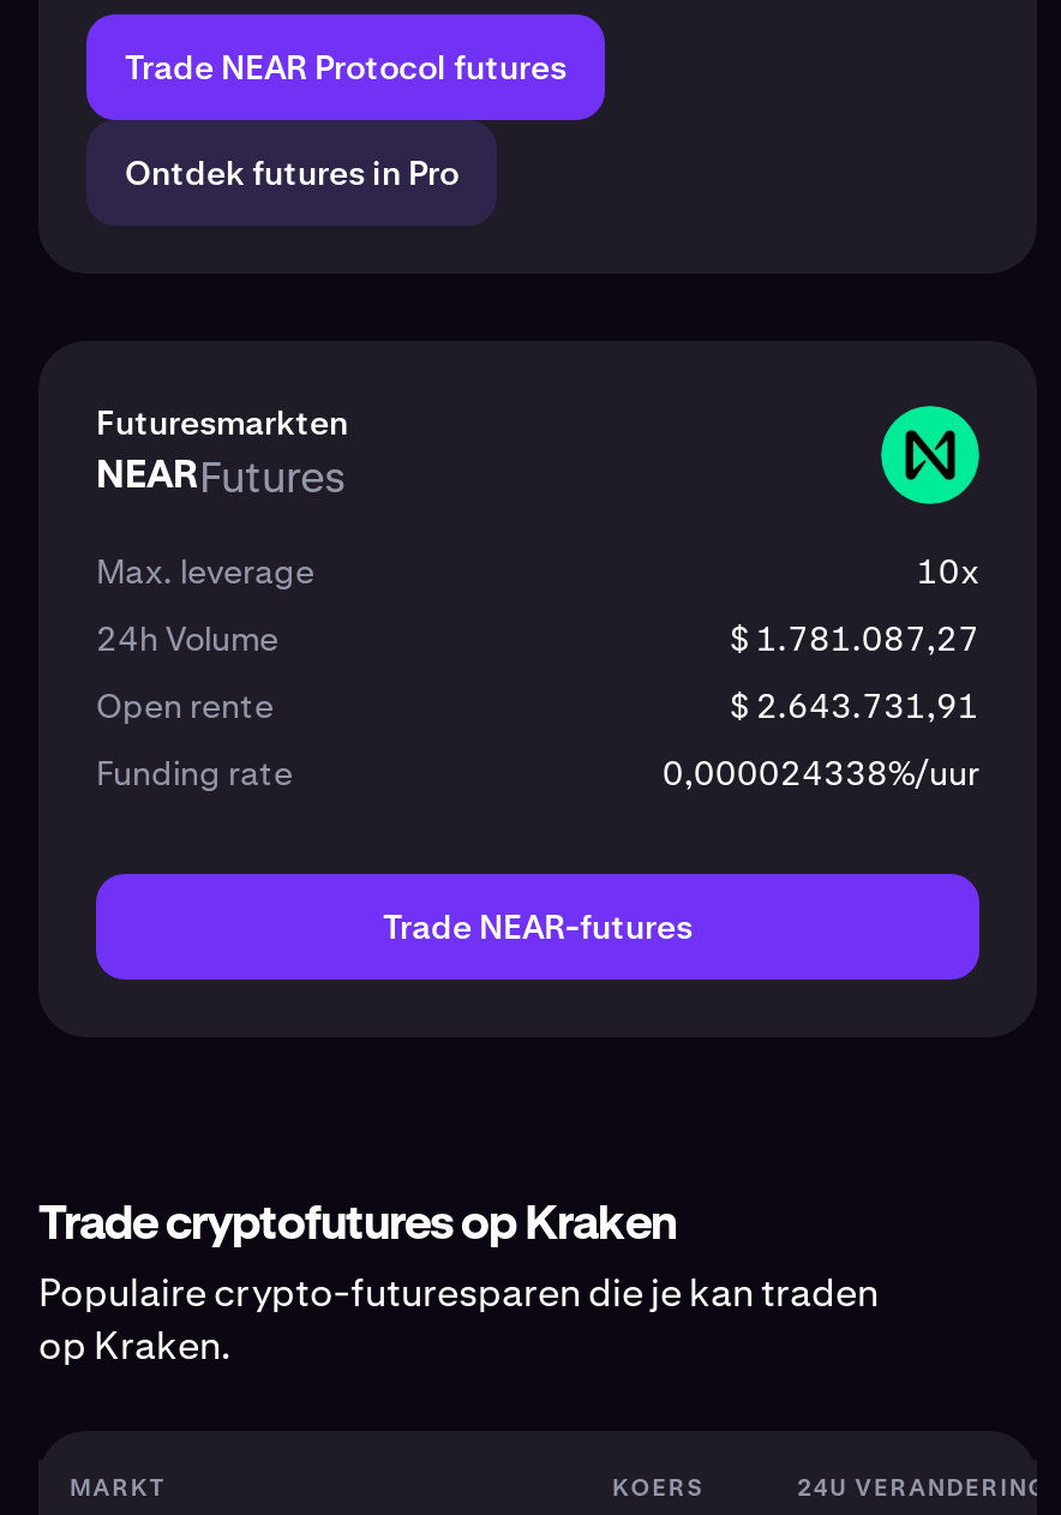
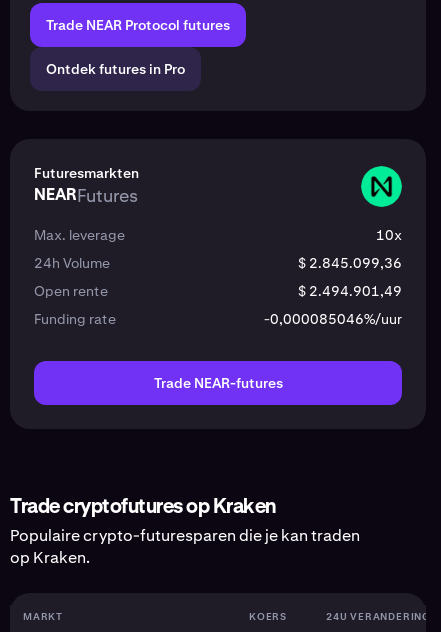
[730,617,979,660] $ 1.781.087,27 -> [298,254,402,272] $ 2.845.099,36
[730,684,979,727] $ 2.643.731,91 -> [298,282,402,300] $ 2.494.901,49
[663,751,979,795] 0,000024338%/uur -> [264,310,402,328] -0,000085046%/uur

